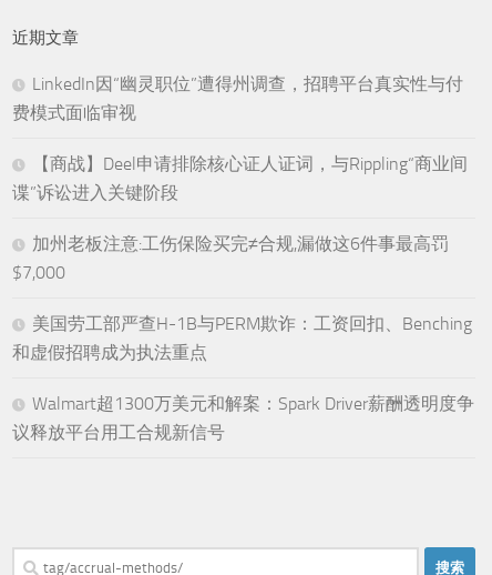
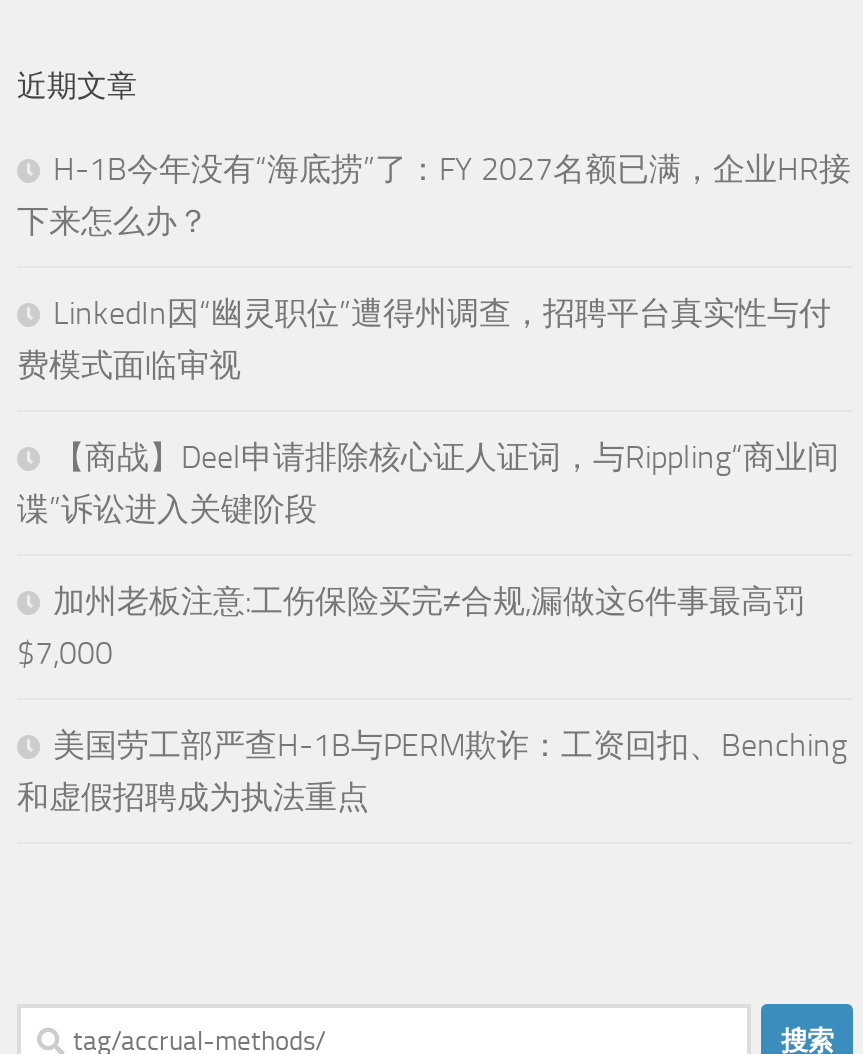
none -> [17,150,851,240] H-1B今年没有“海底捞”了：FY 2027名额已满，企业HR接 | 下来怎么办？
moved [12,73,472,363] -> [17,294,847,816]: LinkedIn因“幽灵职位”遭得州调查，招聘平台真实性与付 | 费模式面临审视 | 【商战】Deel申请排除核心证人证词，与Rippling“商业间 | 谍”诉讼进入关键阶段 | $7,000 | 美国劳工部严查H-1B与PERM欺诈：工资回扣、Benching | 和虚假招聘成为执法重点
[12,393,474,443] Walmart超1300万美元和解案：Spark Driver薪酬透明度争 | 议释放平台用工合规新信号 -> none

